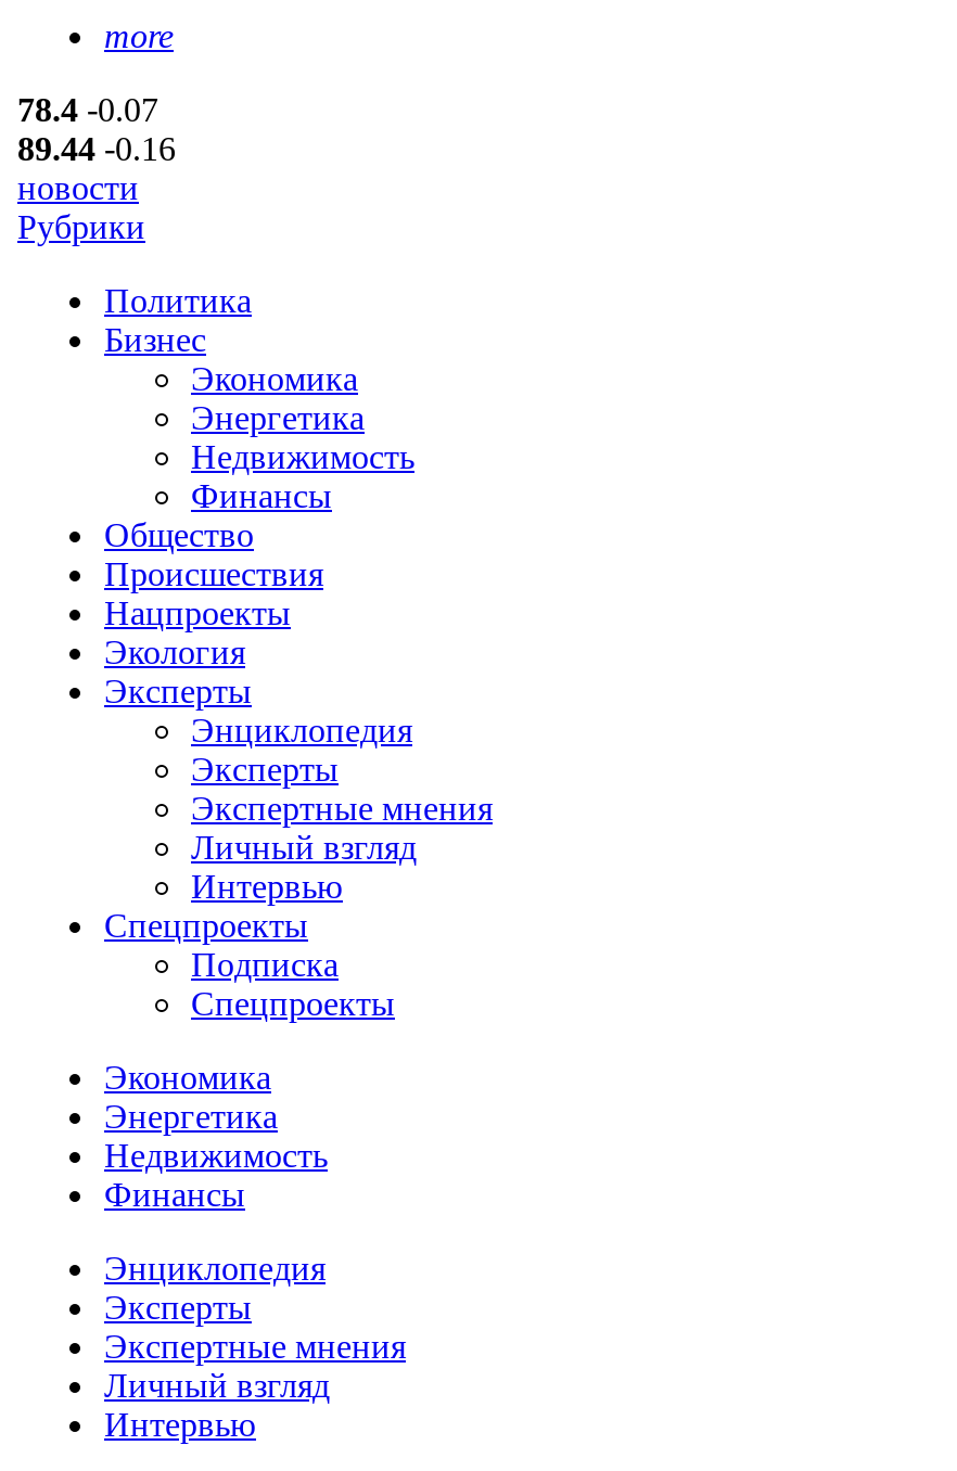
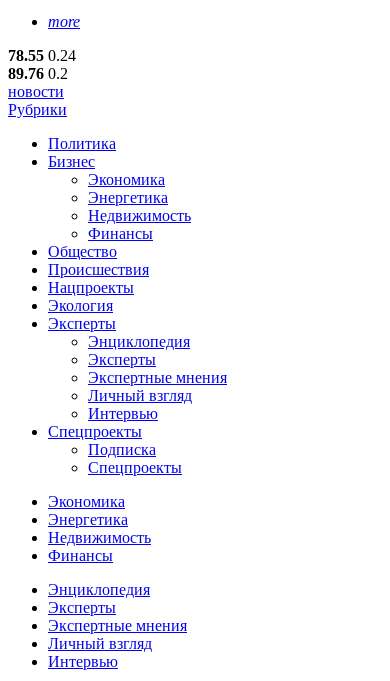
[17,91,158,128] 78.4 -0.07 -> [8,47,76,64] 78.55 0.24
[17,130,176,167] 89.44 -0.16 -> [8,65,68,82] 89.76 0.2

